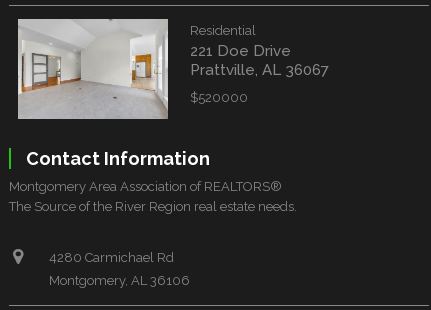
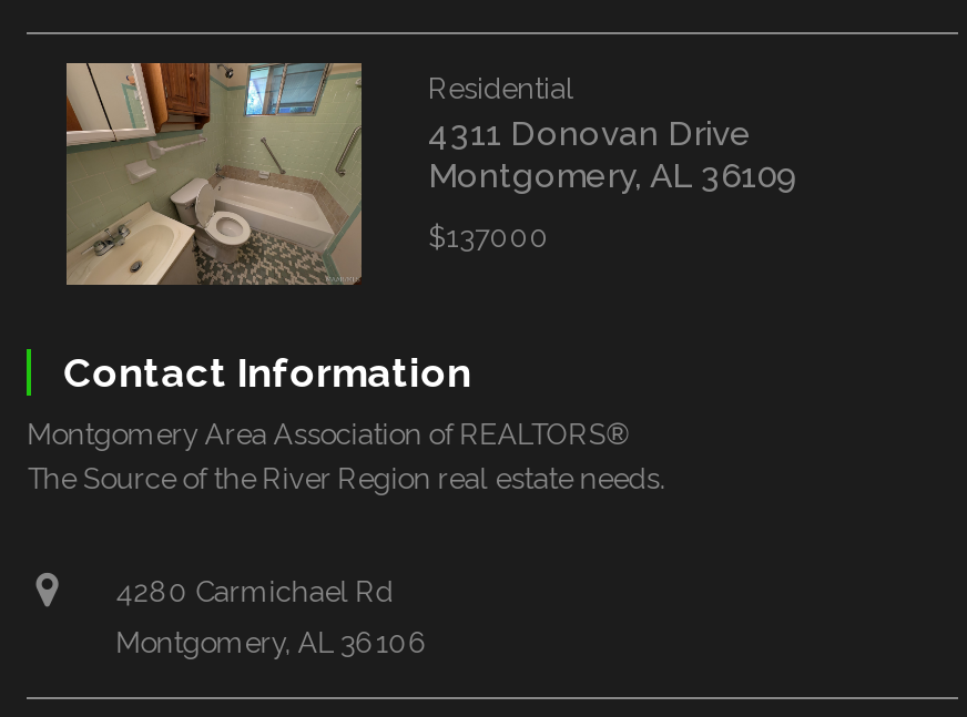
[17,18,291,120] [image] | 221 Doe Drive -> [47,61,752,287] [image] | 4311 Donovan Drive
[190,61,329,79] Prattville, AL 36067 -> [428,156,796,196] Montgomery, AL 36109
[190,90,248,105] $520000 -> [428,220,550,254] $137000

